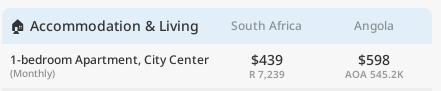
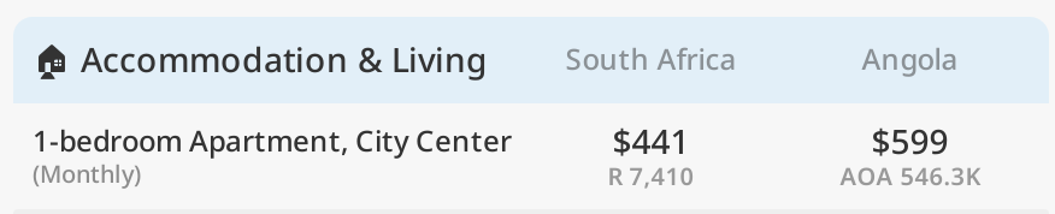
[251,50,283,69] $439 -> [613,118,690,164] $441
[358,50,390,69] $598 -> [871,118,948,164] $599
[249,67,285,81] R 7,239 -> [608,159,694,193] R 7,410
[345,67,403,81] AOA 545.2K -> [840,159,980,193] AOA 546.3K

